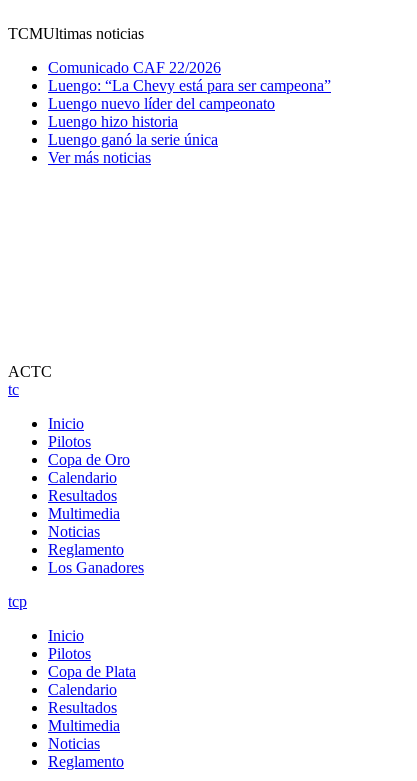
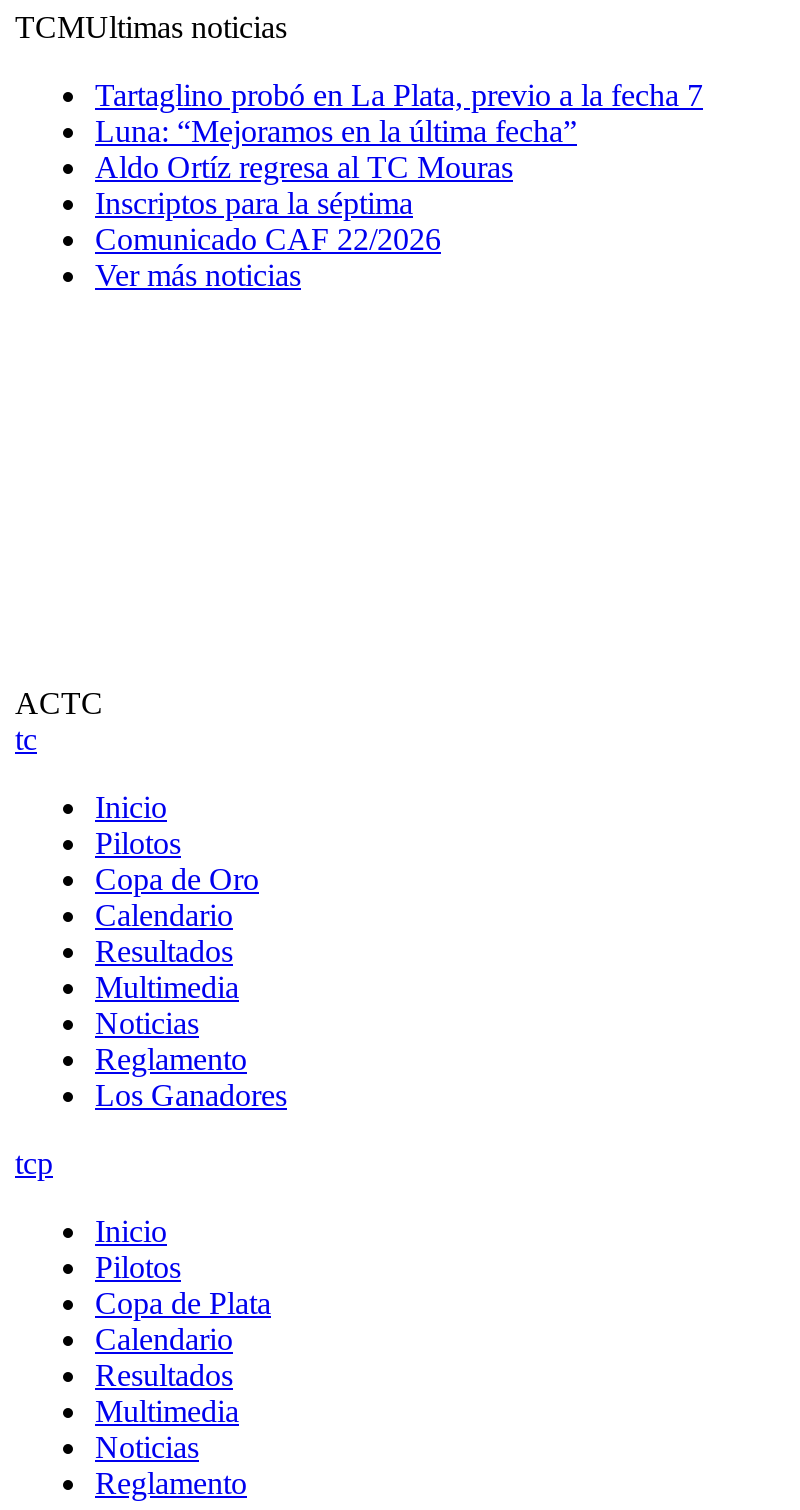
none -> [95,78,703,220] Tartaglino probó en La Plata, previo a la fecha 7 | Luna: “Mejoramos en la última fecha” | Aldo Ortíz regresa al TC Mouras | Inscriptos para la séptima
moved [48,59,221,76] -> [95,222,441,256]: Comunicado CAF 22/2026
[48,77,331,148] Luengo: “La Chevy está para ser campeona” | Luengo nuevo líder del campeonato | Luengo hizo historia | Luengo ganó la serie única -> none

